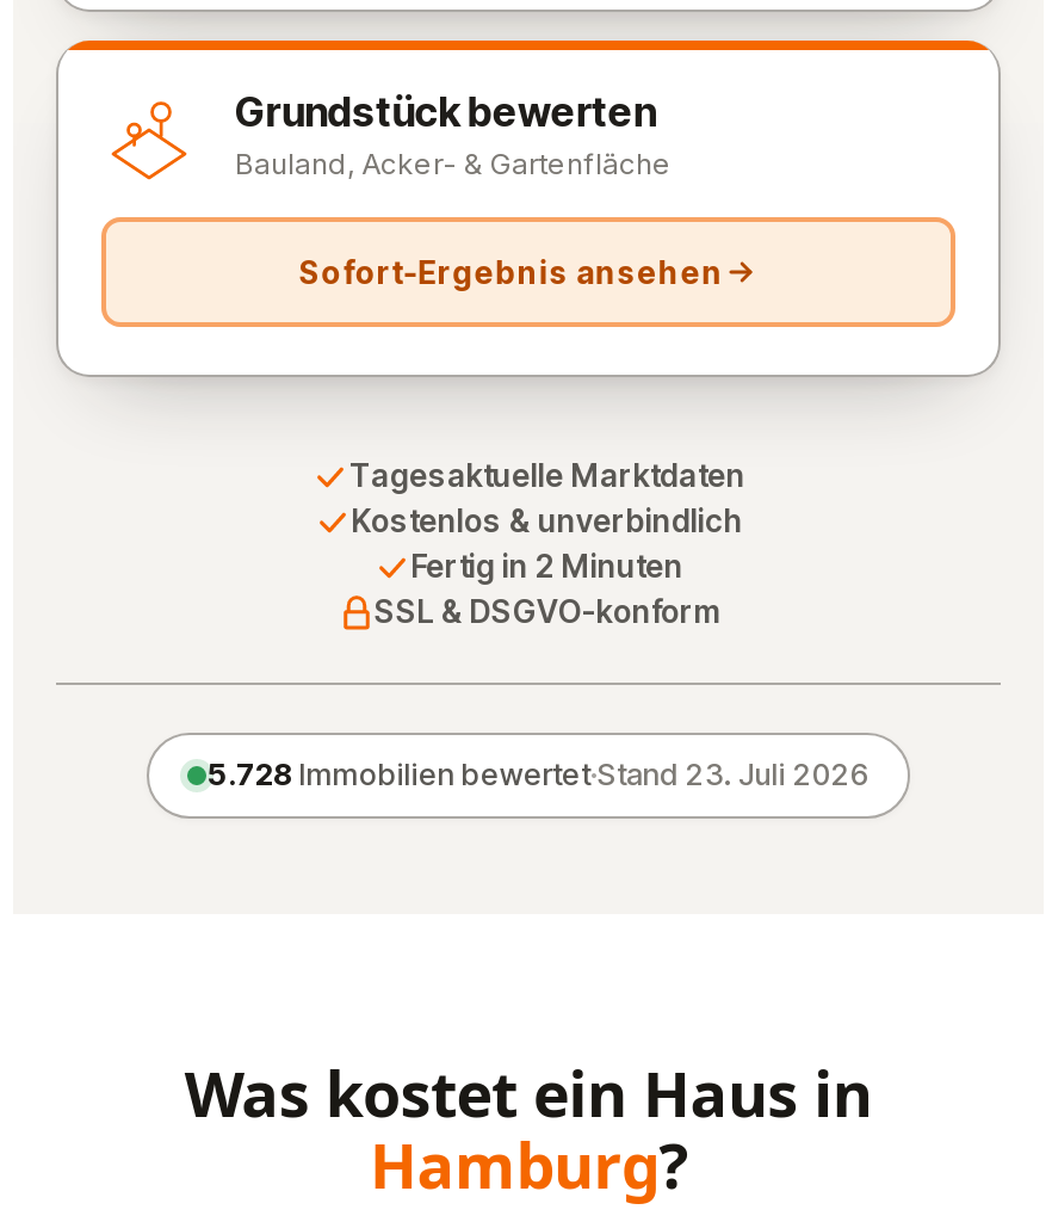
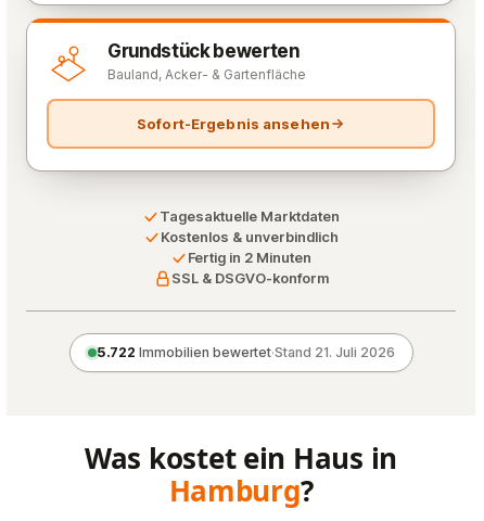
[206,757,870,793] 5.728 Immobilien bewertet·Stand 23. Juli 2026 -> [96,344,394,361] 5.722 Immobilien bewertet·Stand 21. Juli 2026

